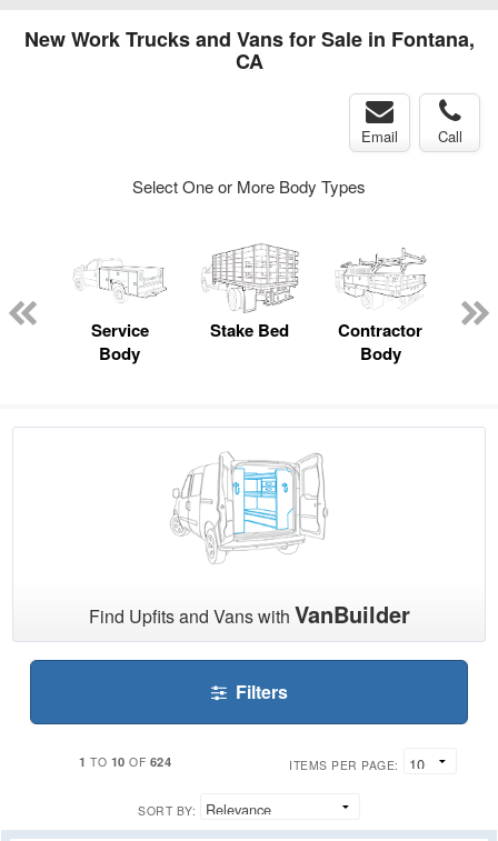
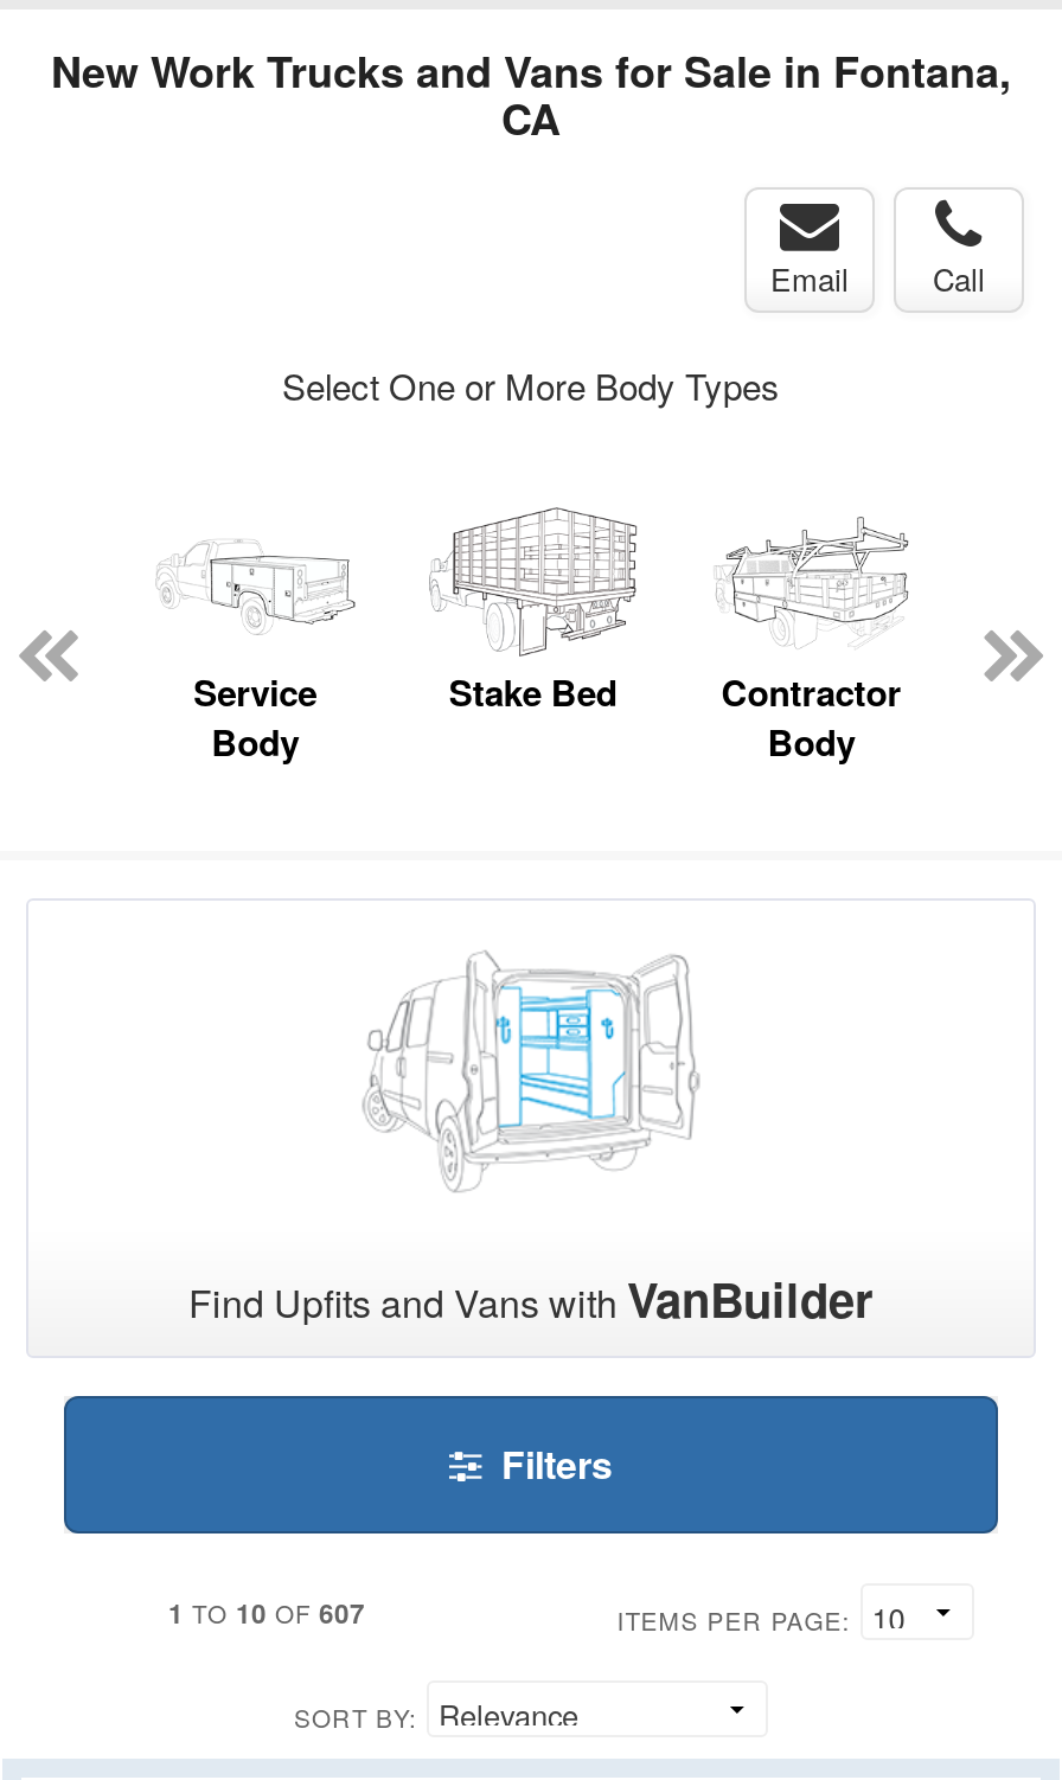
[79,752,171,769] 1 TO 10 OF 624 -> [168,1592,365,1630] 1 TO 10 OF 607

